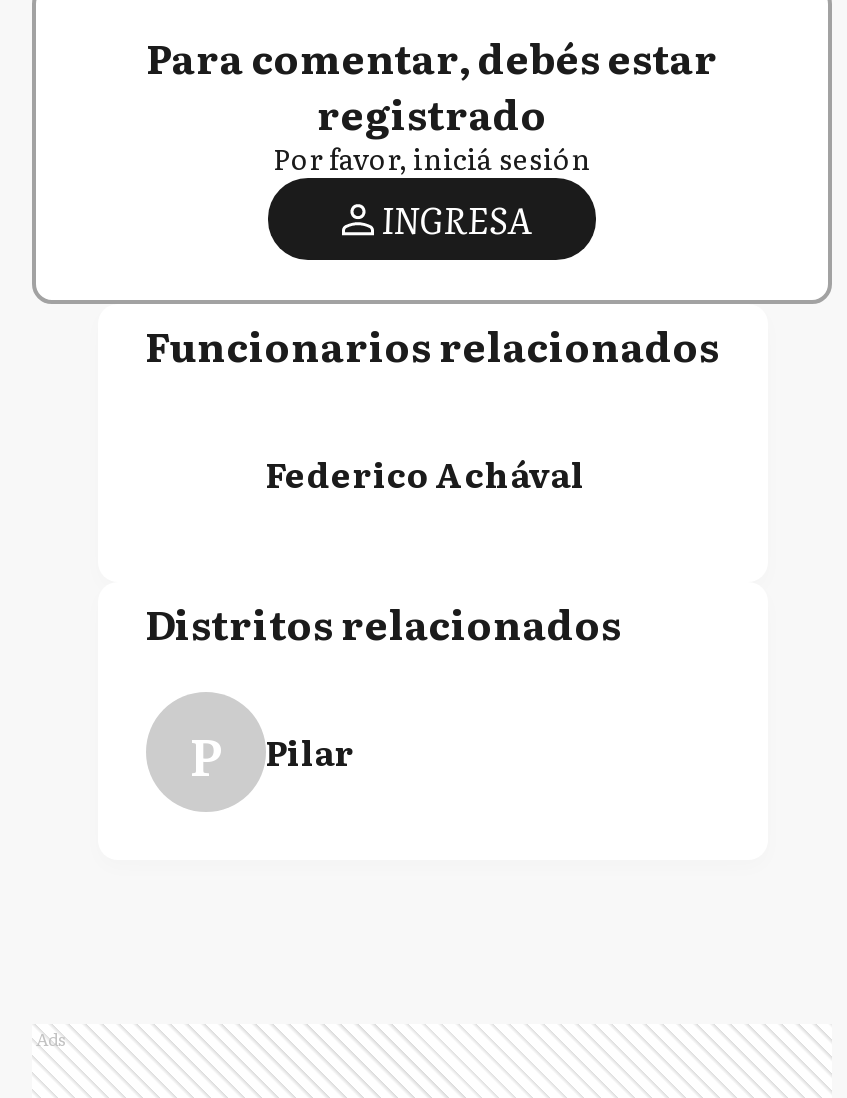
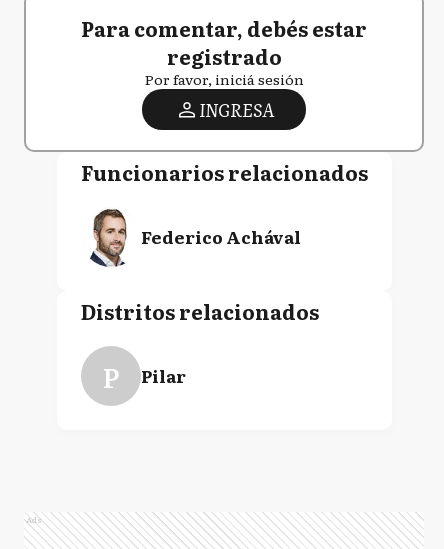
none -> [89,208,128,268] [image]

